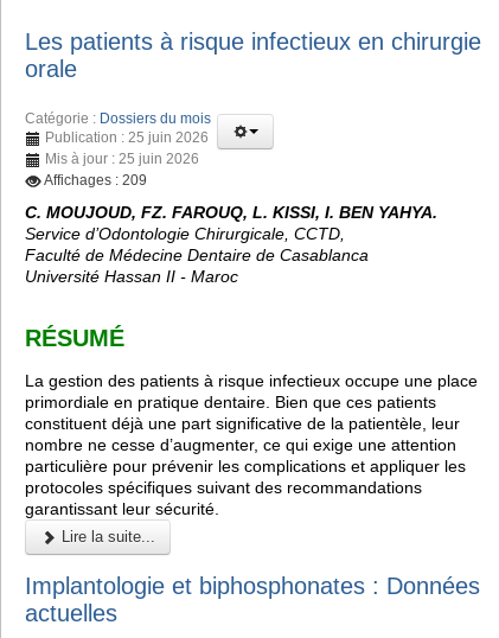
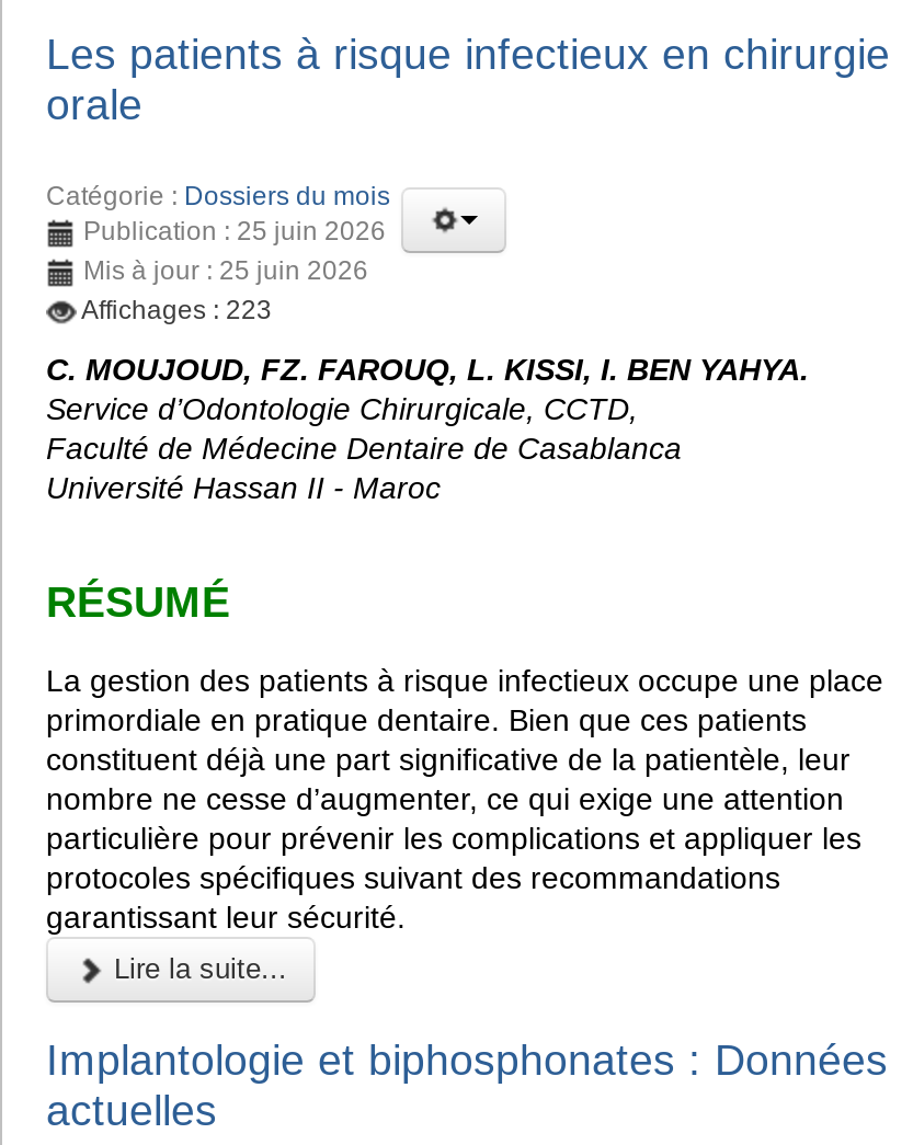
[44,171,147,188] Affichages : 209 -> [81,294,272,325] Affichages : 223

